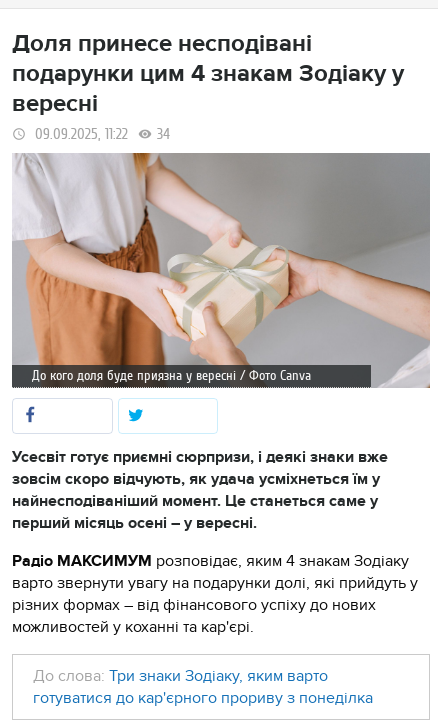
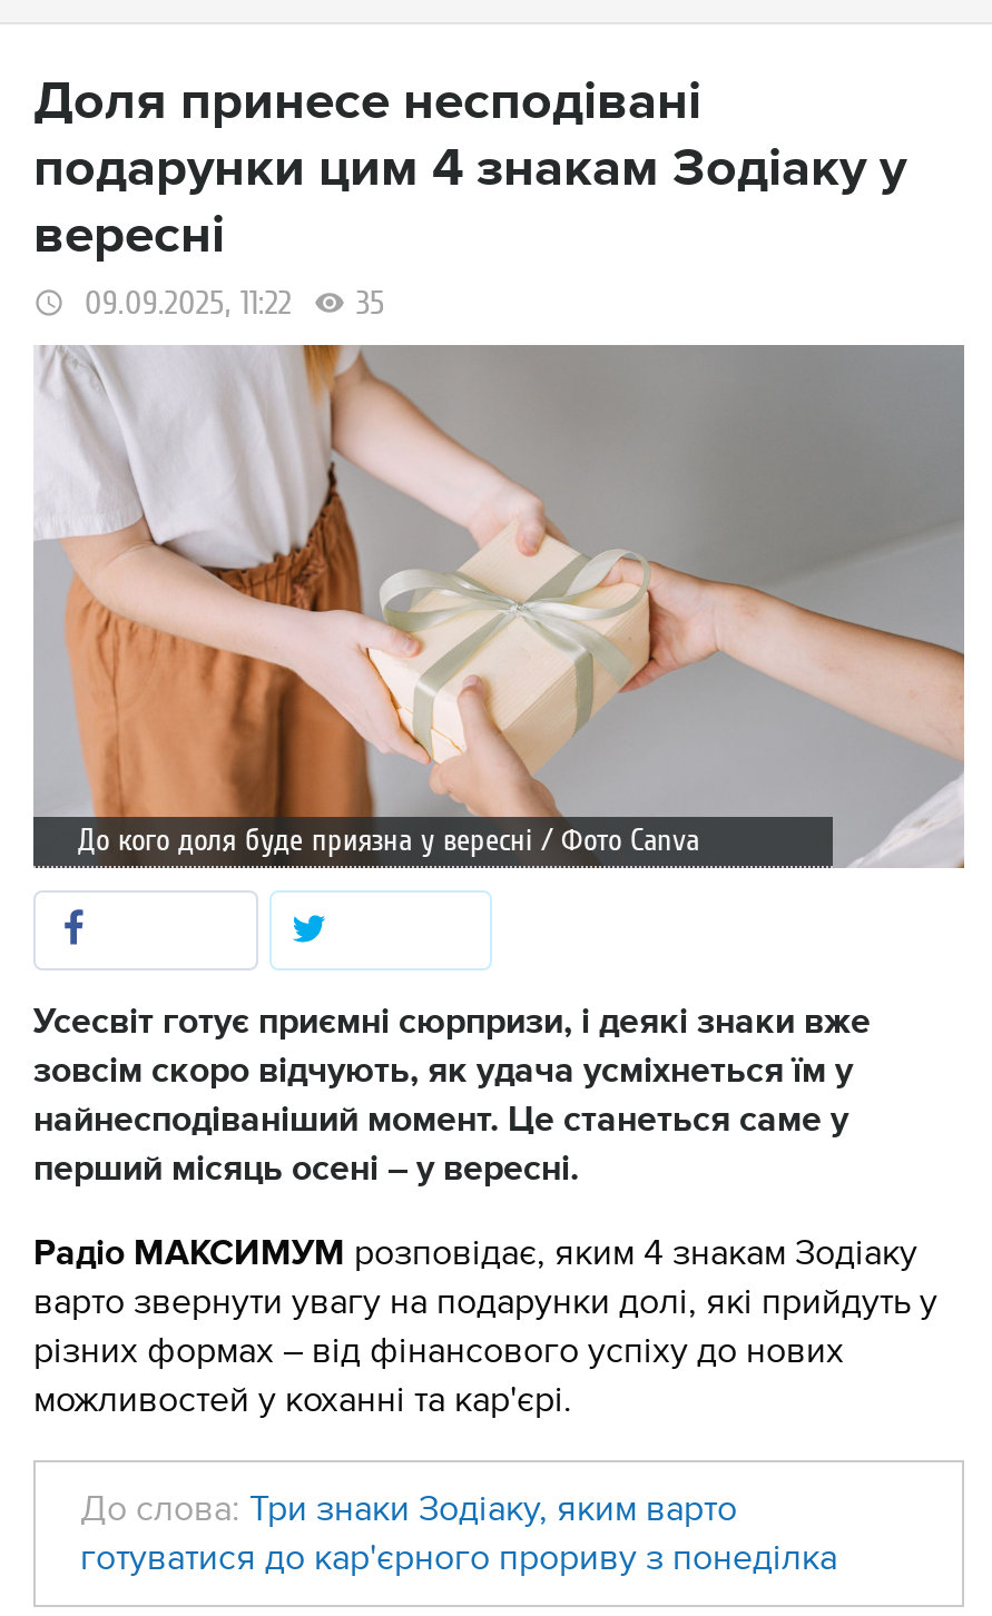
[35,126,170,143] 09.09.2025, 11:22 34 -> [85,285,385,323] 09.09.2025, 11:22 35

